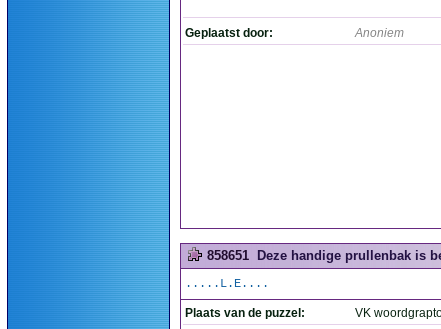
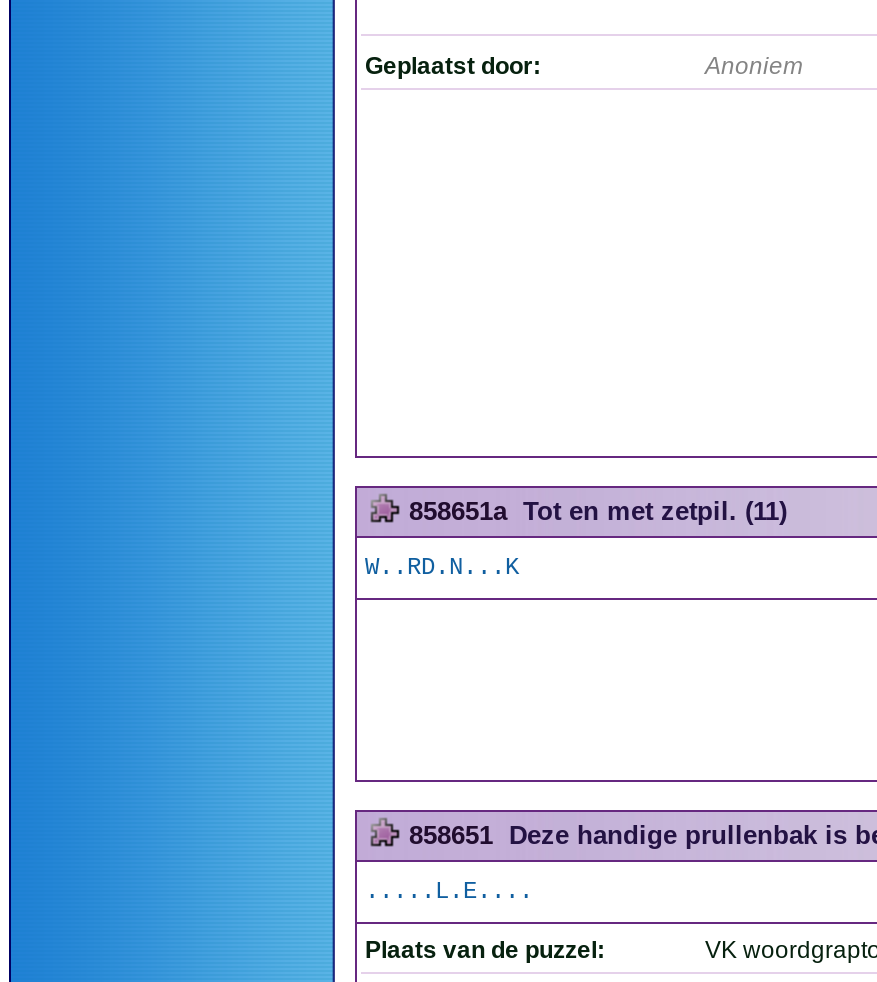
none -> [365,496,787,582] 858651a Tot en met zetpil. (11) | W..RD.N...K

